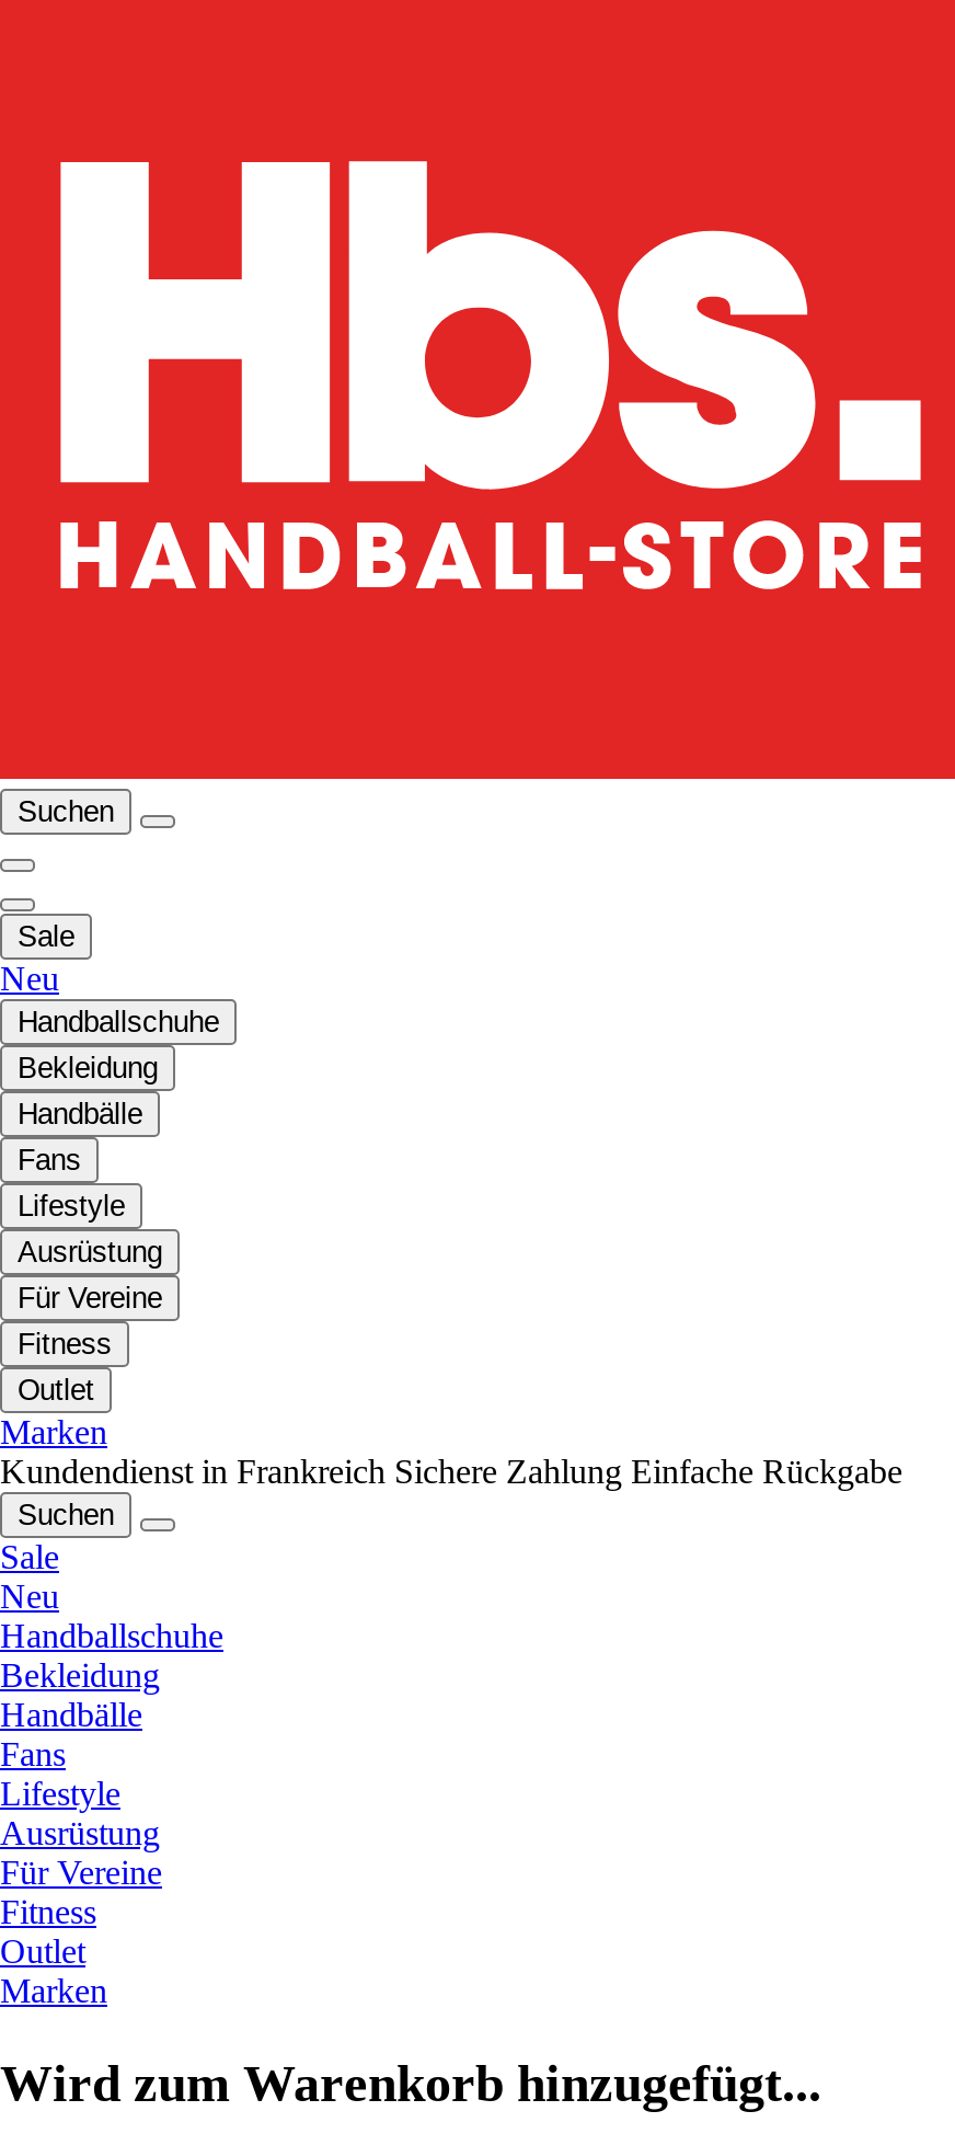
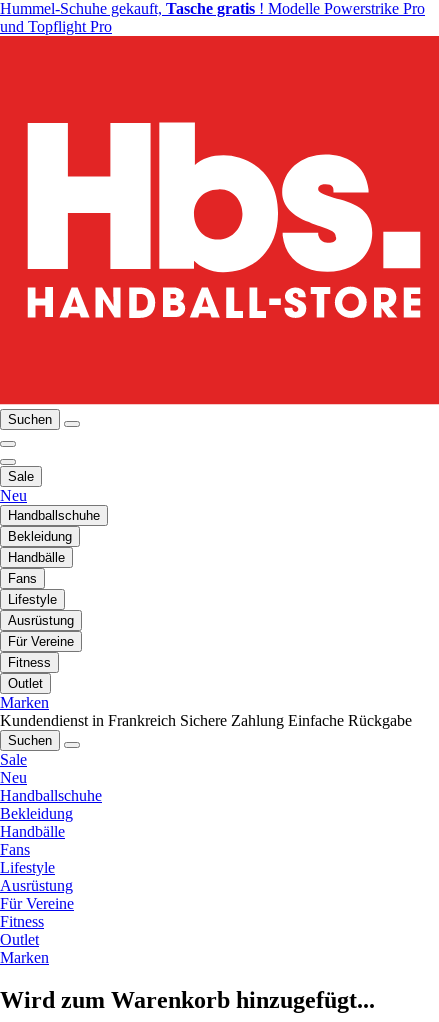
none -> [0,0,425,35] Hummel-Schuhe gekauft, Tasche gratis! Modelle Powerstrike Pro | und Topflight Pro

